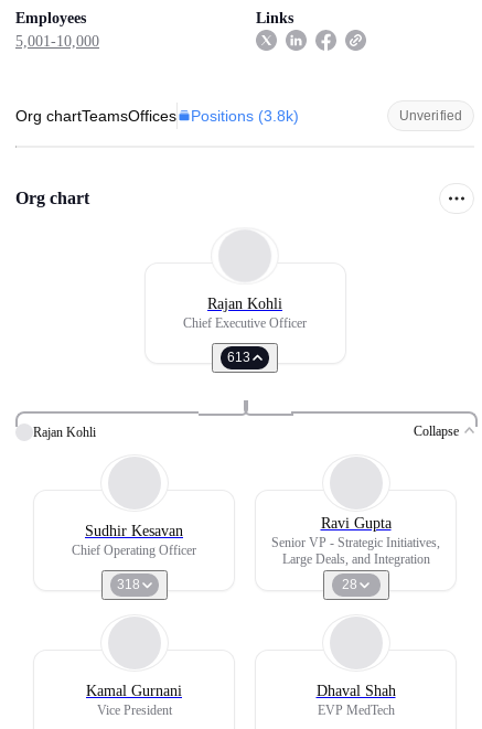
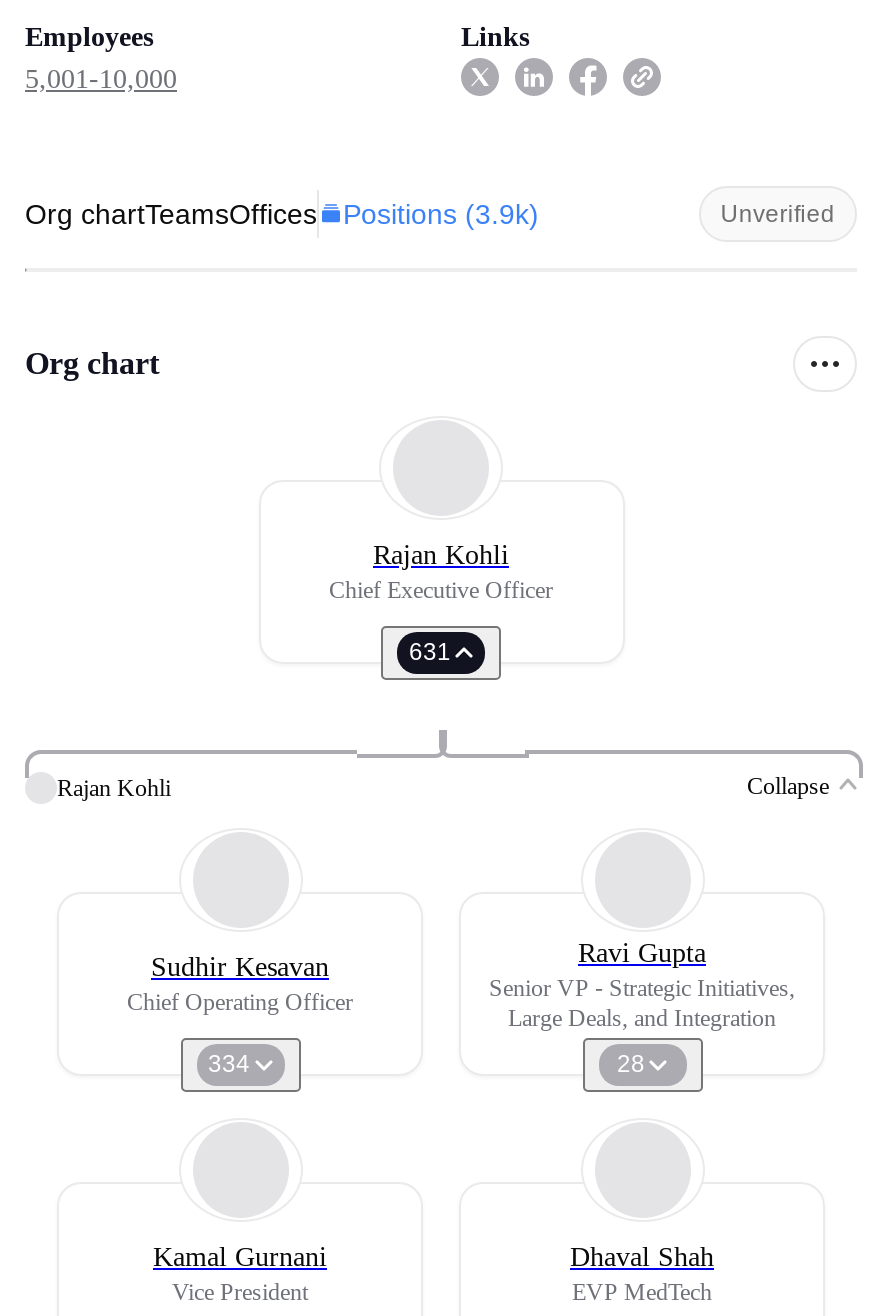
[15,107,299,125] Org chartTeamsOffices Positions (3.8k) -> [25,198,539,230] Org chartTeamsOffices Positions (3.9k)
[227,350,250,365] 613 -> [409,638,451,666] 631
[116,577,140,592] 318 -> [208,1050,250,1078] 334

